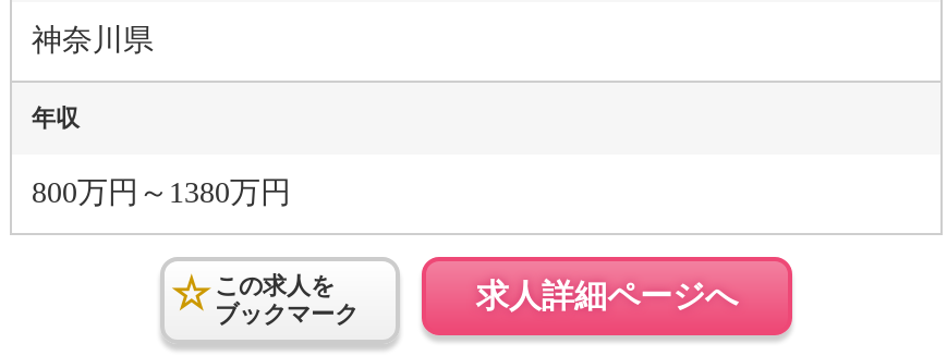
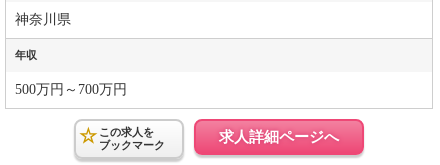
[32,176,291,209] 800万円～1380万円 -> [15,82,127,97] 500万円～700万円

